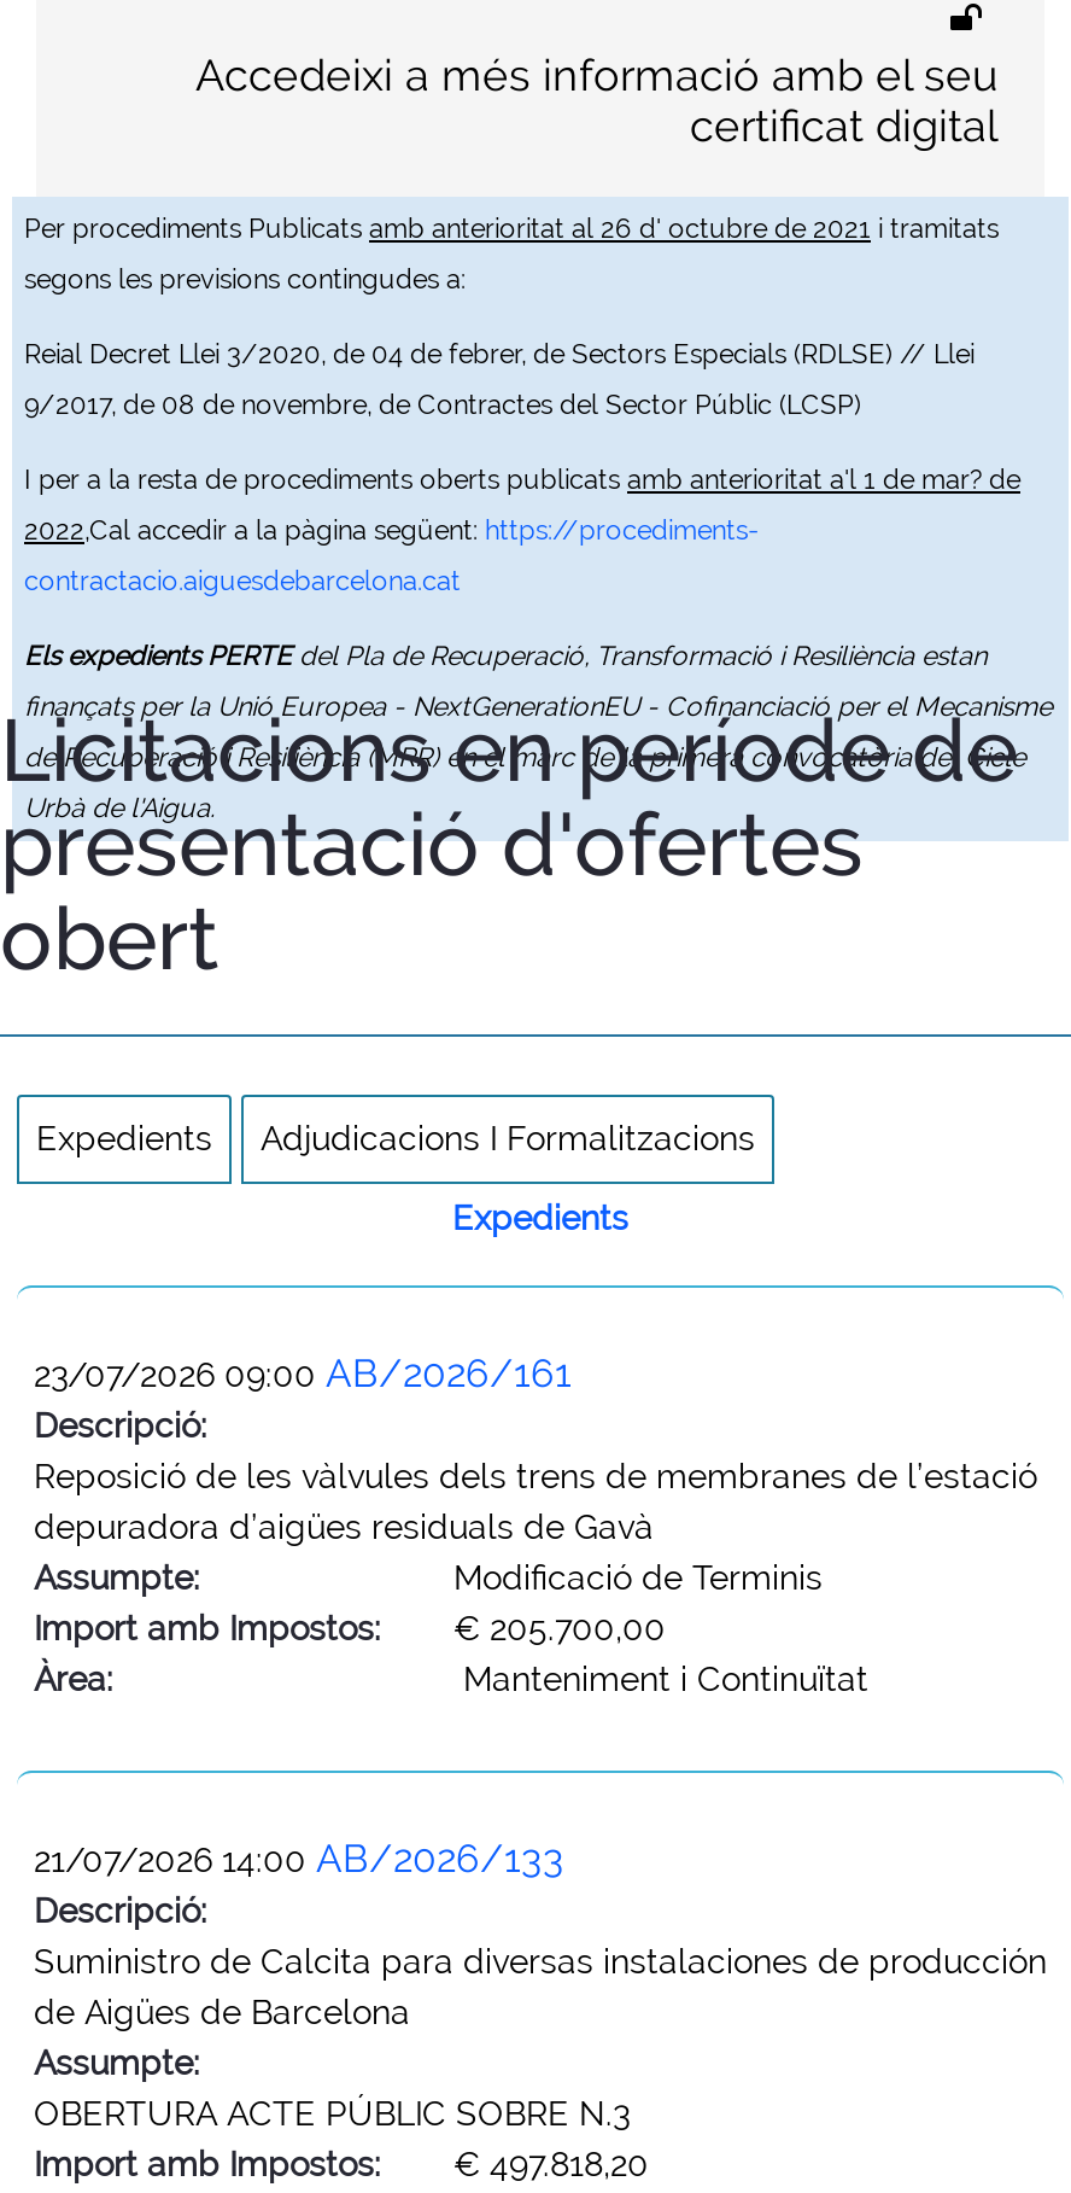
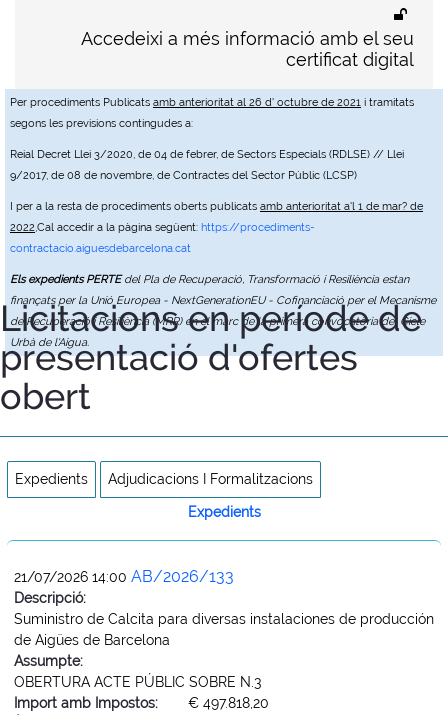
[34,1350,1037,1698] 23/07/2026 09:00 AB/2026/161 | Descripció: | Reposició de les vàlvules dels trens de membranes de l’estació | depuradora d’aigües residuals de Gavà | Assumpte: | Modificació de Terminis | Import amb Impostos: | € 205.700,00 | Àrea: | Manteniment i Continuïtat -> none

